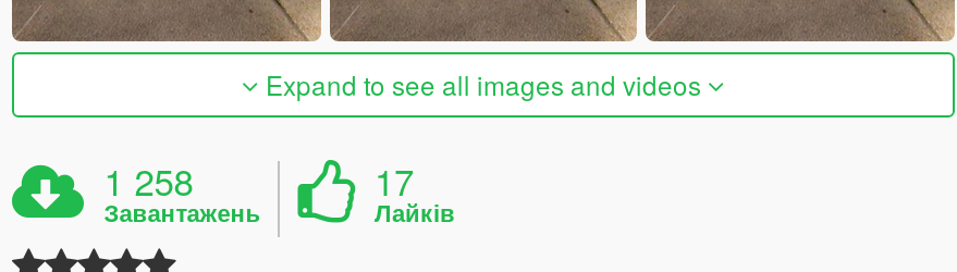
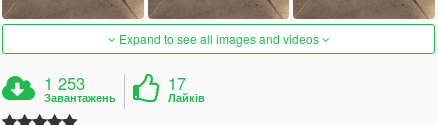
[104,154,193,206] 1 258 -> [44,71,85,95] 1 253

